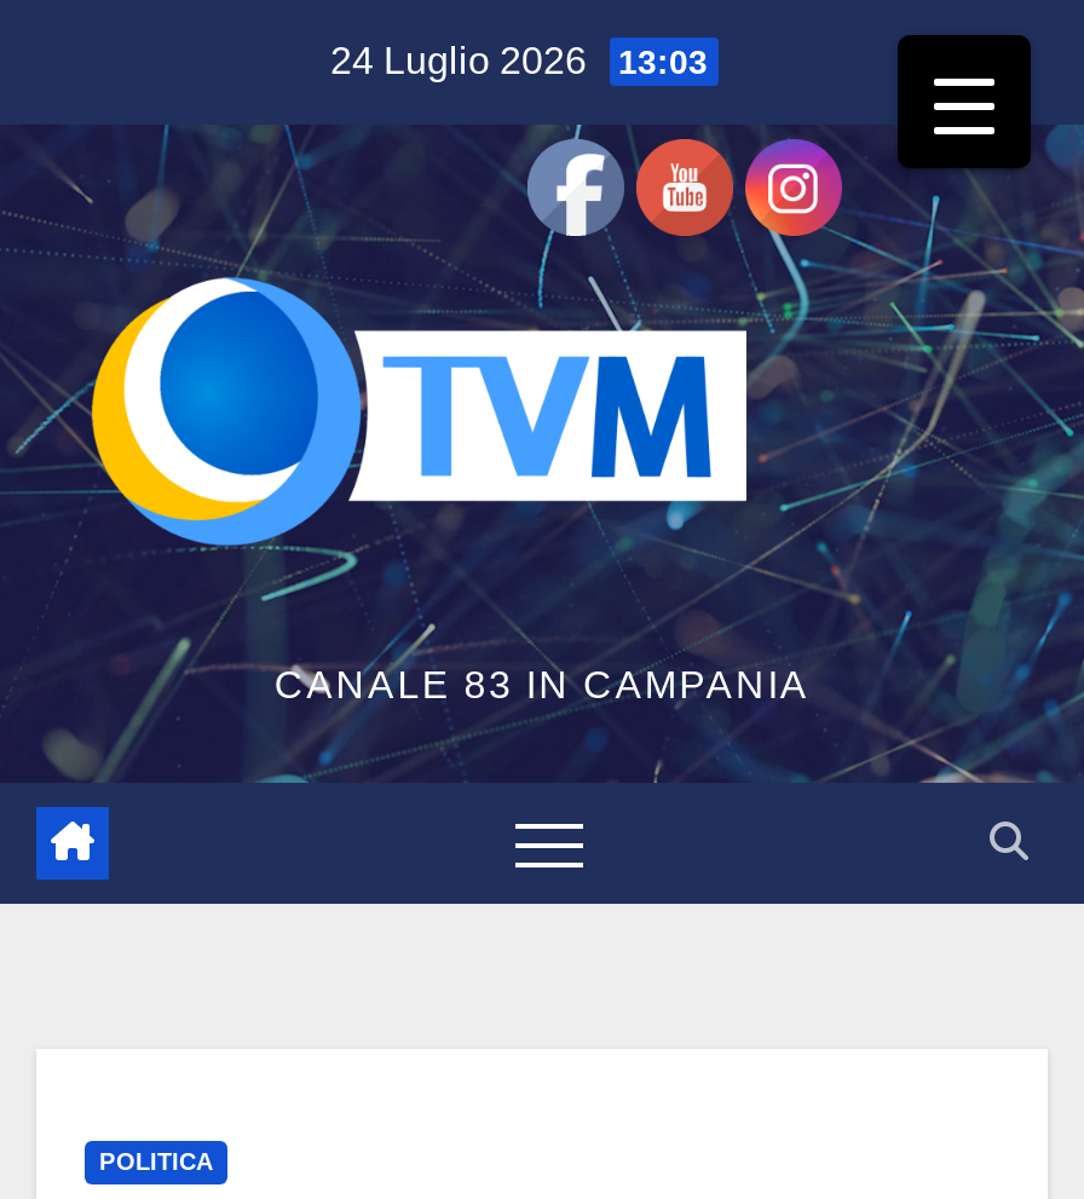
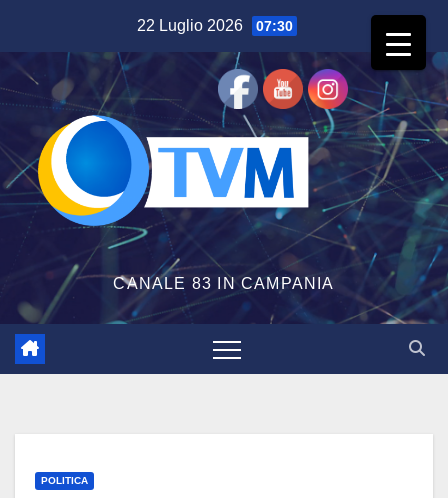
[330,40,708,81] 24 Luglio 2026 13:03 -> [136,17,292,34] 22 Luglio 2026 07:30
[527,137,844,263] [image] -> [217,58,349,110] [image]

